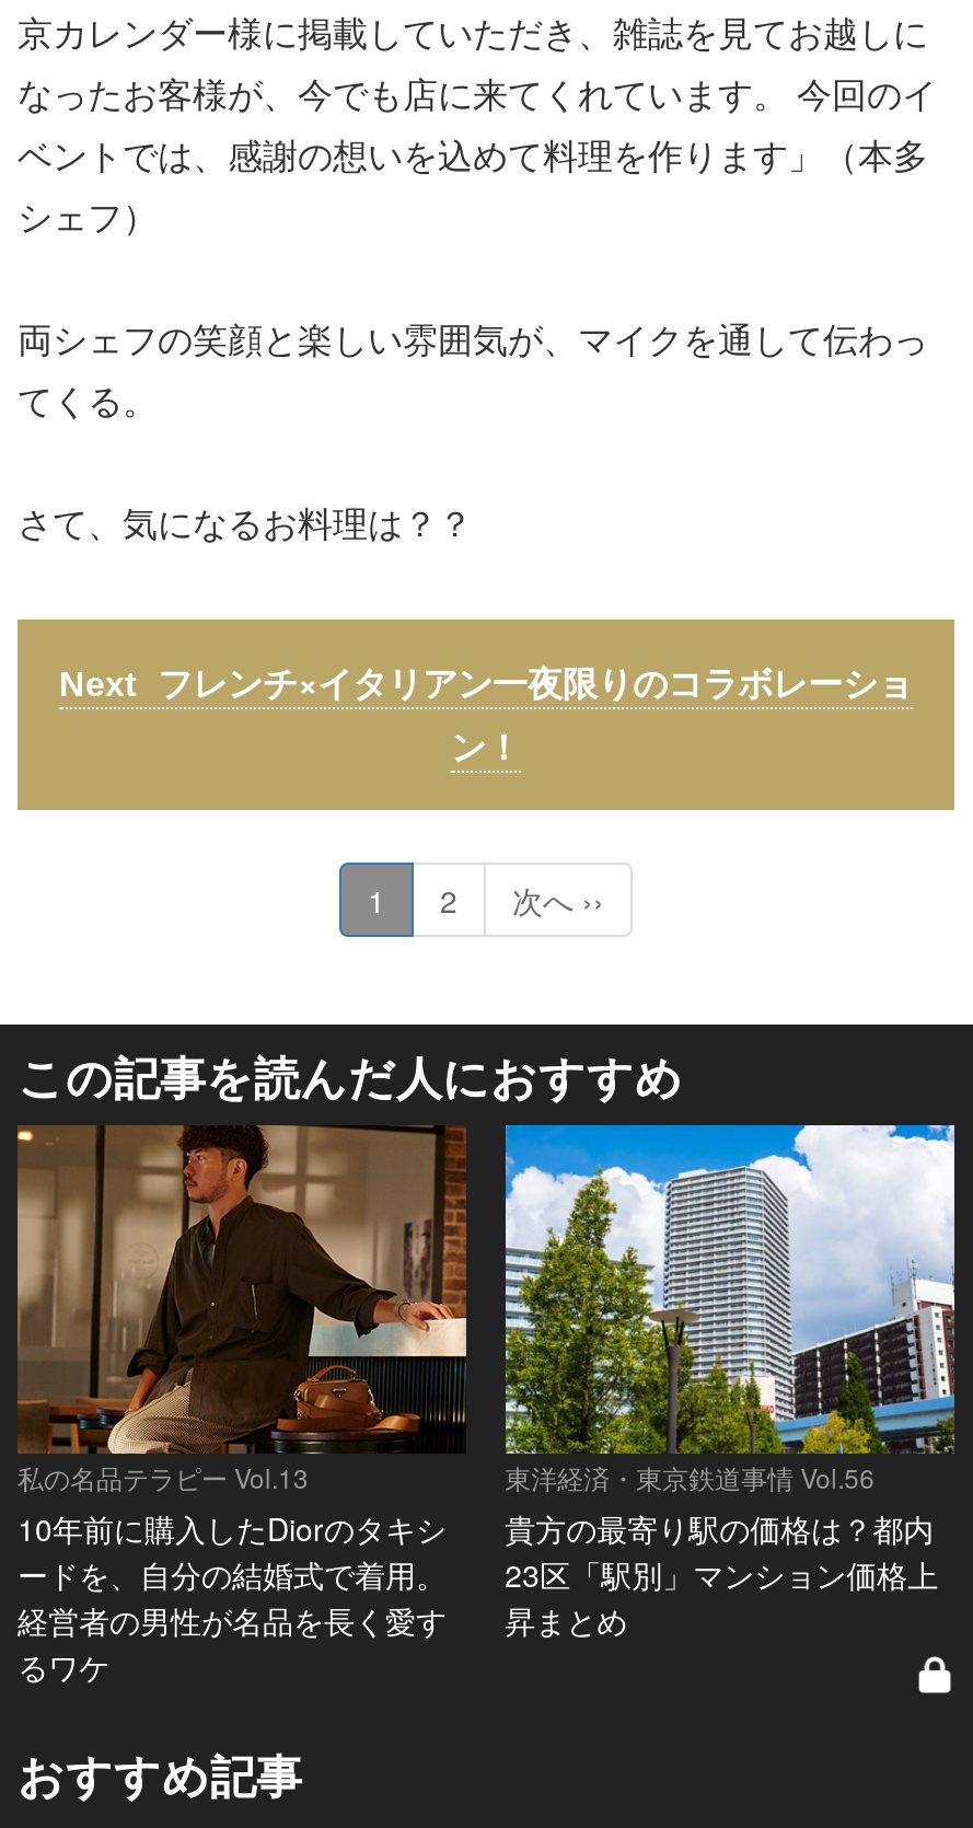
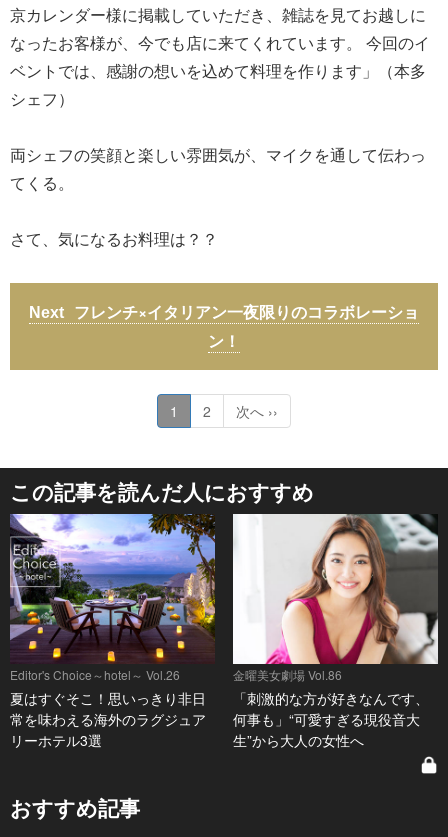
[15,1123,468,1688] [image] | 私の名品テラピー Vol.13 | 10年前に購入したDiorのタキシ | ードを、自分の結婚式で着用。 | 経営者の男性が名品を長く愛す | るワケ -> [9,513,216,750] [image] | Editor's Choice～hotel～ Vol.26 | 夏はすぐそこ！思いっきり非日 | 常を味わえる海外のラグジュア | リーホテル3選
[503,1123,957,1642] [image] | 東洋経済・東京鉄道事情 Vol.56 | 貴方の最寄り駅の価格は？都内 | 23区「駅別」マンション価格上 | 昇まとめ -> [232,513,439,750] [image] | 金曜美女劇場 Vol.86 | 「刺激的な方が好きなんです、 | 何事も」“可愛すぎる現役音大 | 生”から大人の女性へ

